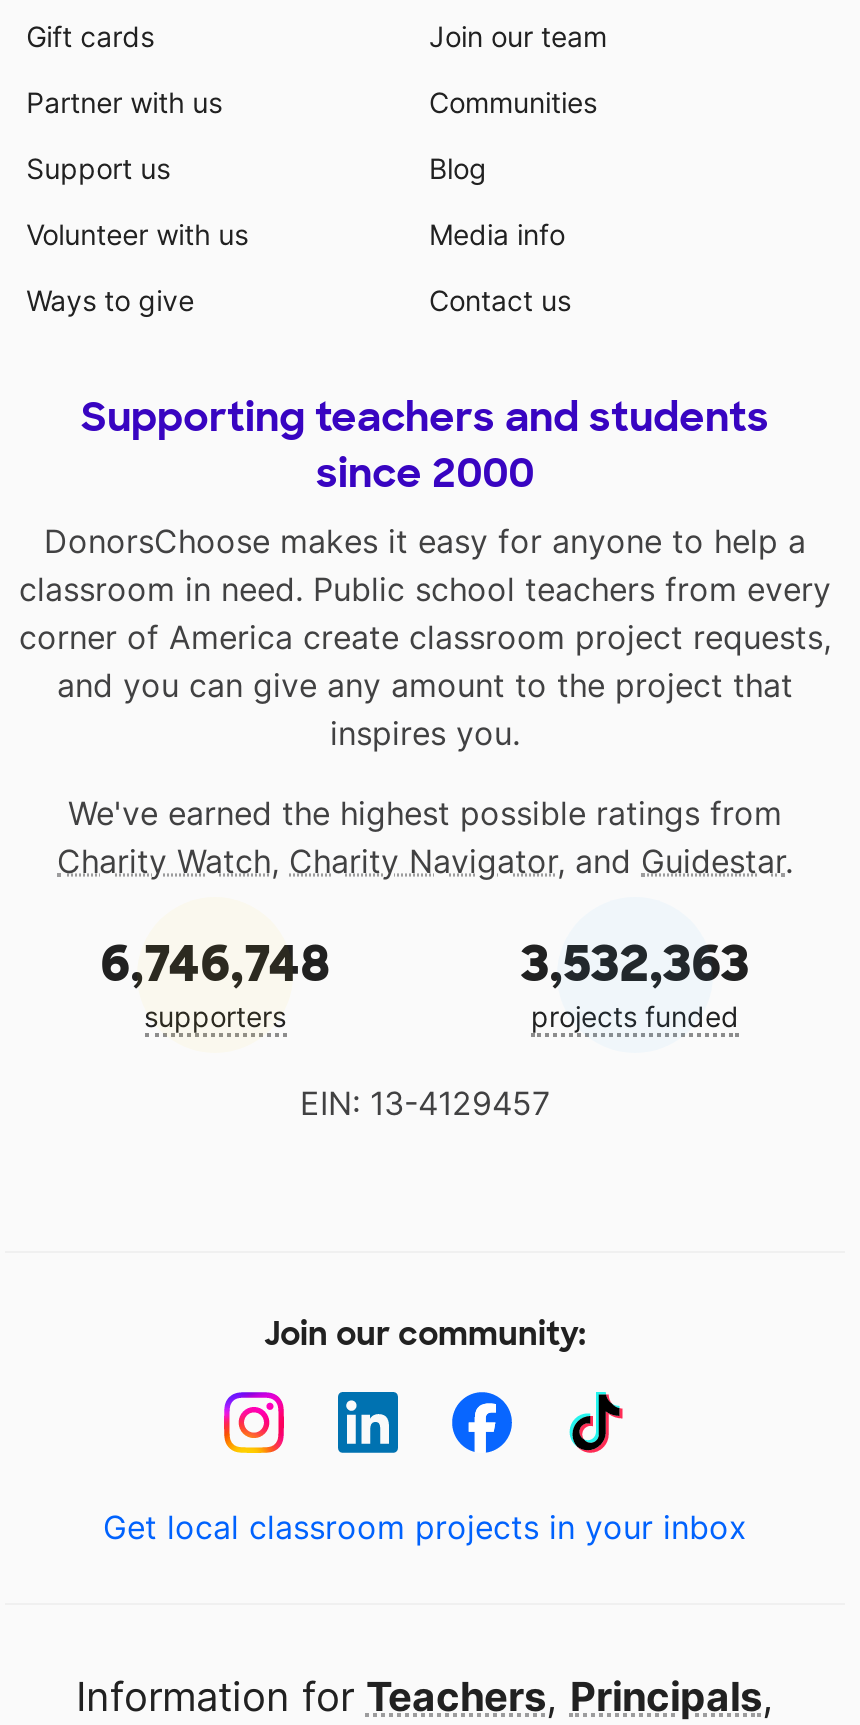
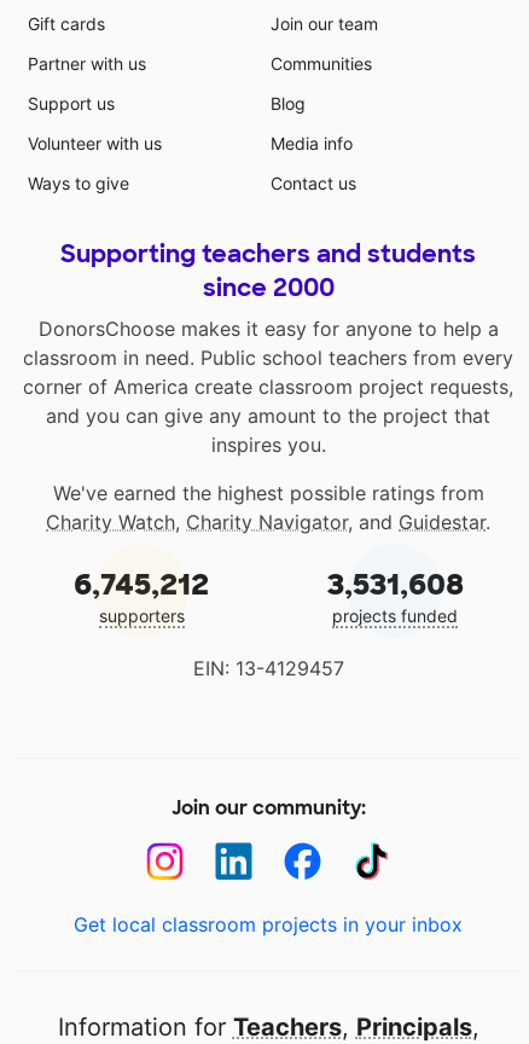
[100,933,330,995] 6,746,748 -> [74,565,209,603] 6,745,212
[521,933,749,995] 3,532,363 -> [327,565,463,603] 3,531,608

